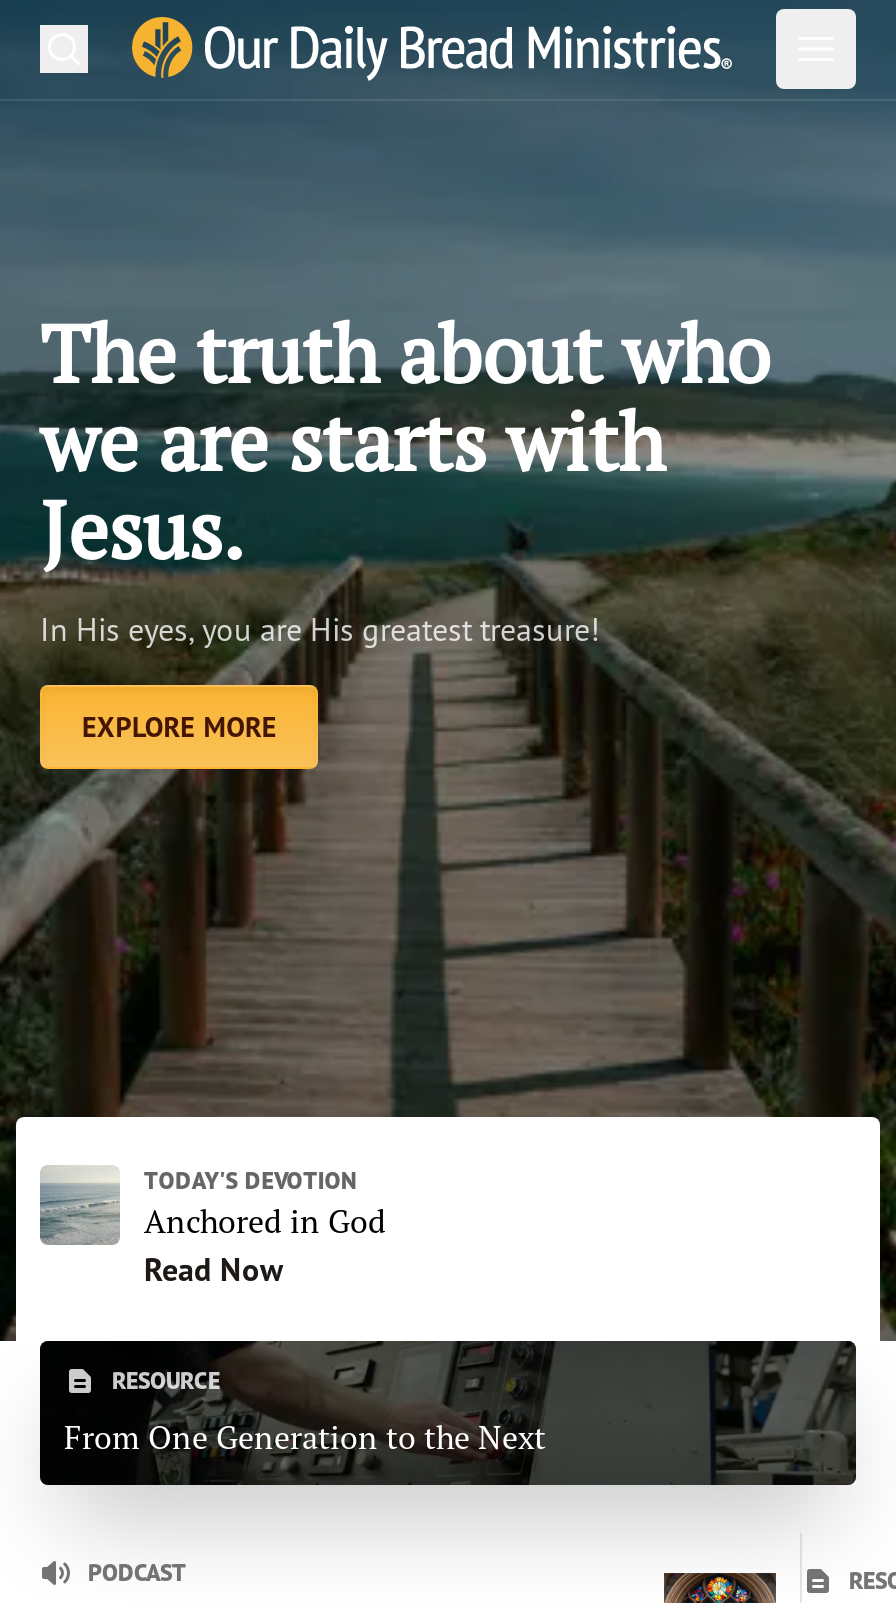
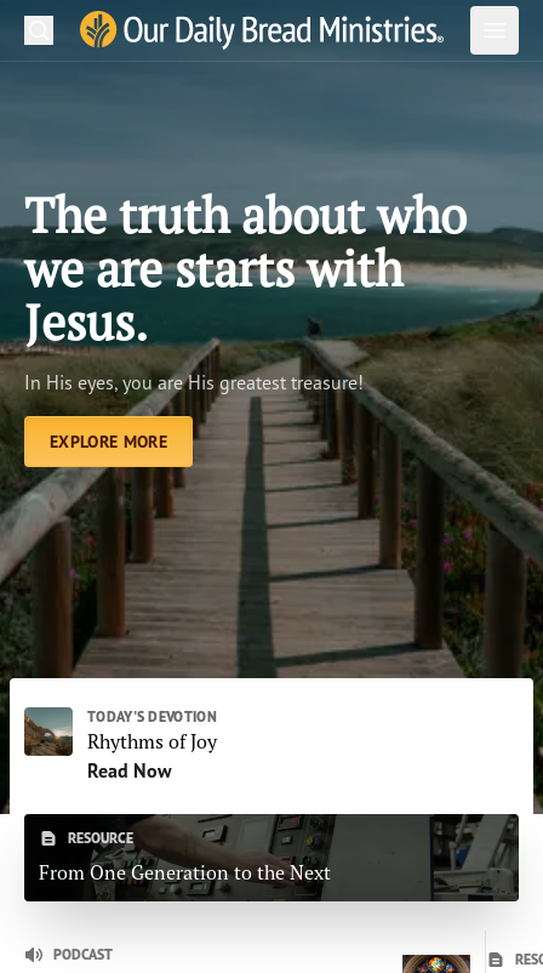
[38,1167,386,1243] [image] | Anchored in God -> [23,707,217,756] [image] | Rhythms of Joy

